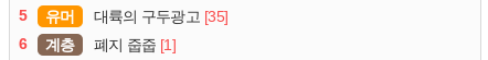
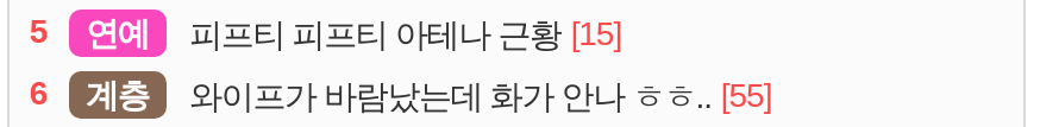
[45,8,228,26] 유머 | 대륙의 구두광고 [35] -> [86,15,621,54] 연예 | 피프티 피프티 아테나 근황 [15]
[93,36,176,54] 폐지 줍줍 [1] -> [189,77,771,116] 와이프가 바람났는데 화가 안나 ㅎㅎ.. [55]

